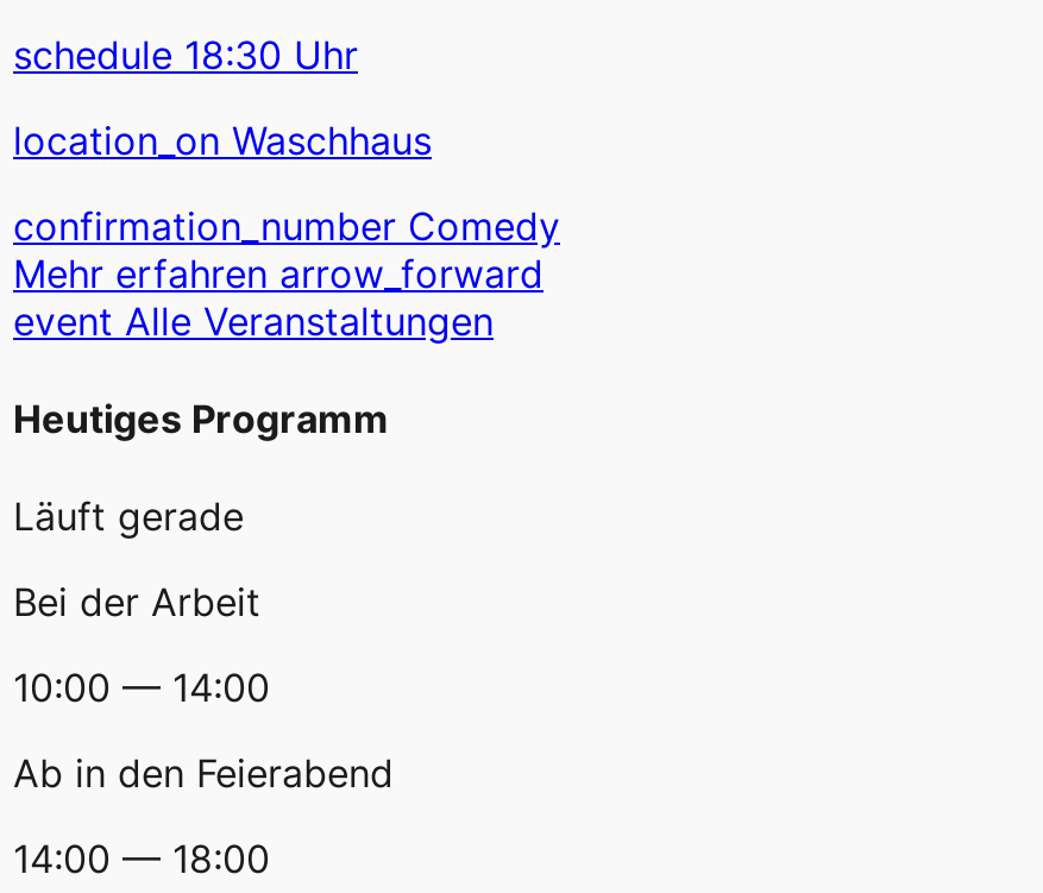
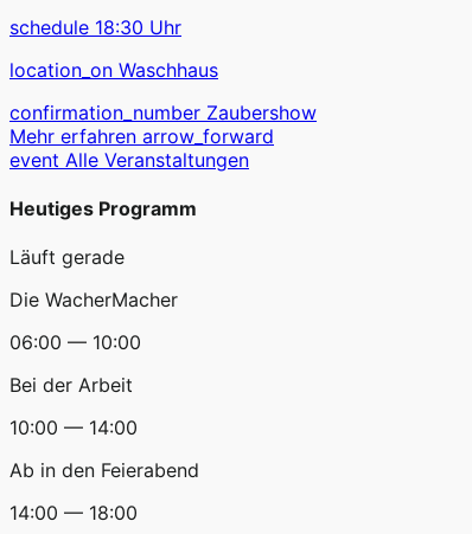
[13,201,560,249] confirmation_number Comedy -> [9,100,317,124] confirmation_number Zaubershow
none -> [9,288,178,354] Die WacherMacher | 06:00 — 10:00

